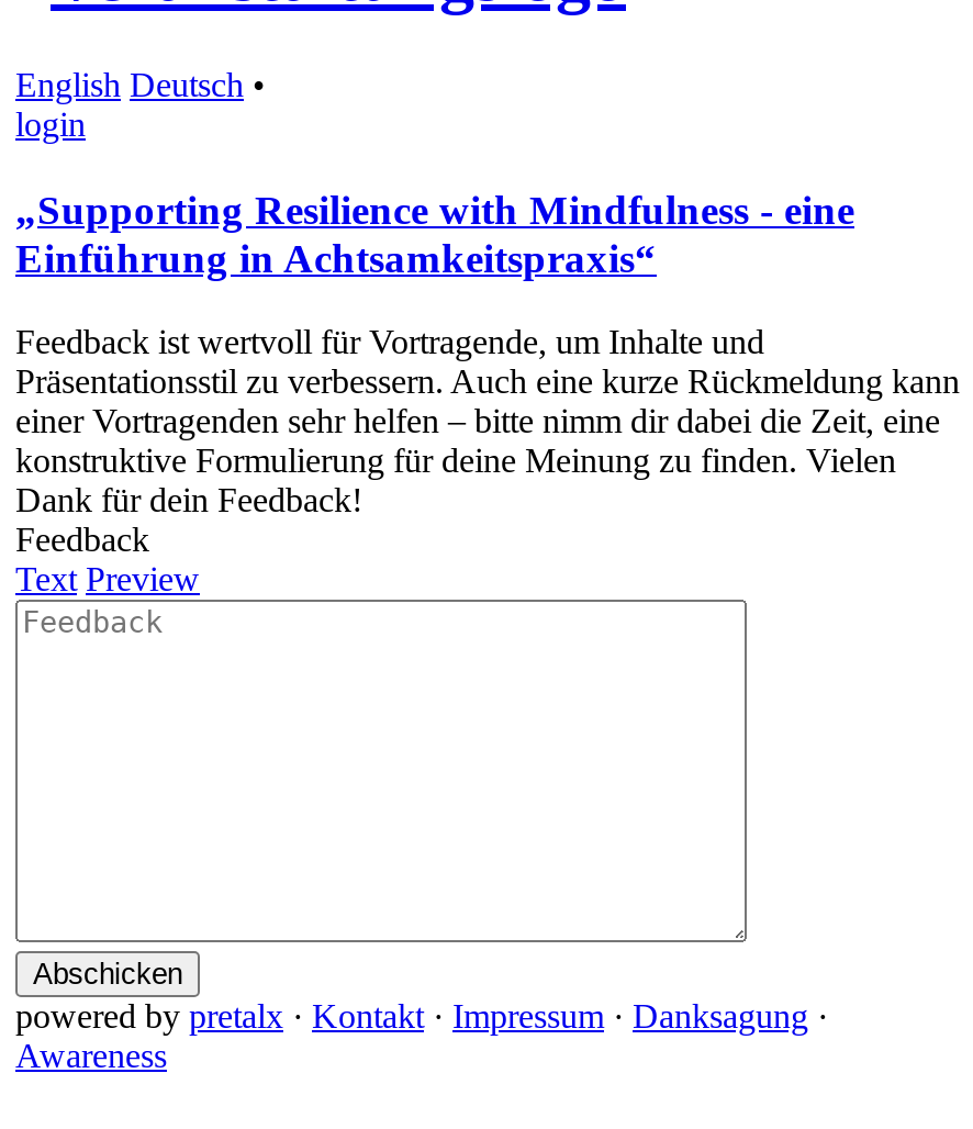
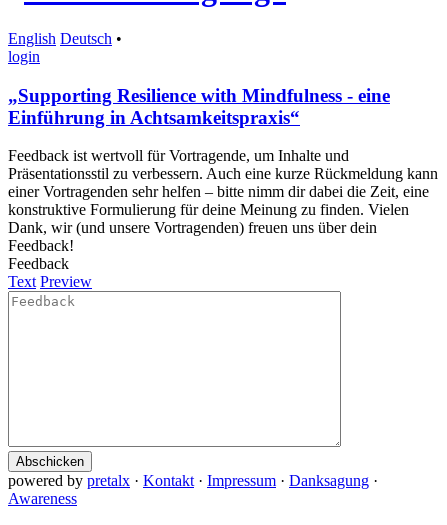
[15,482,362,519] Dank für dein Feedback! -> [8,219,377,254] Dank, wir (und unsere Vortragenden) freuen uns über dein | Feedback!

